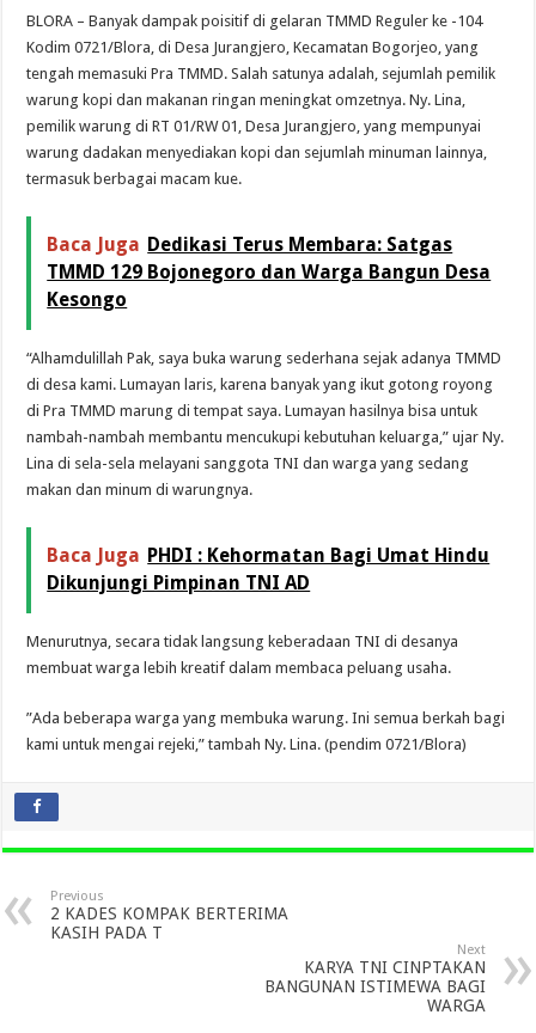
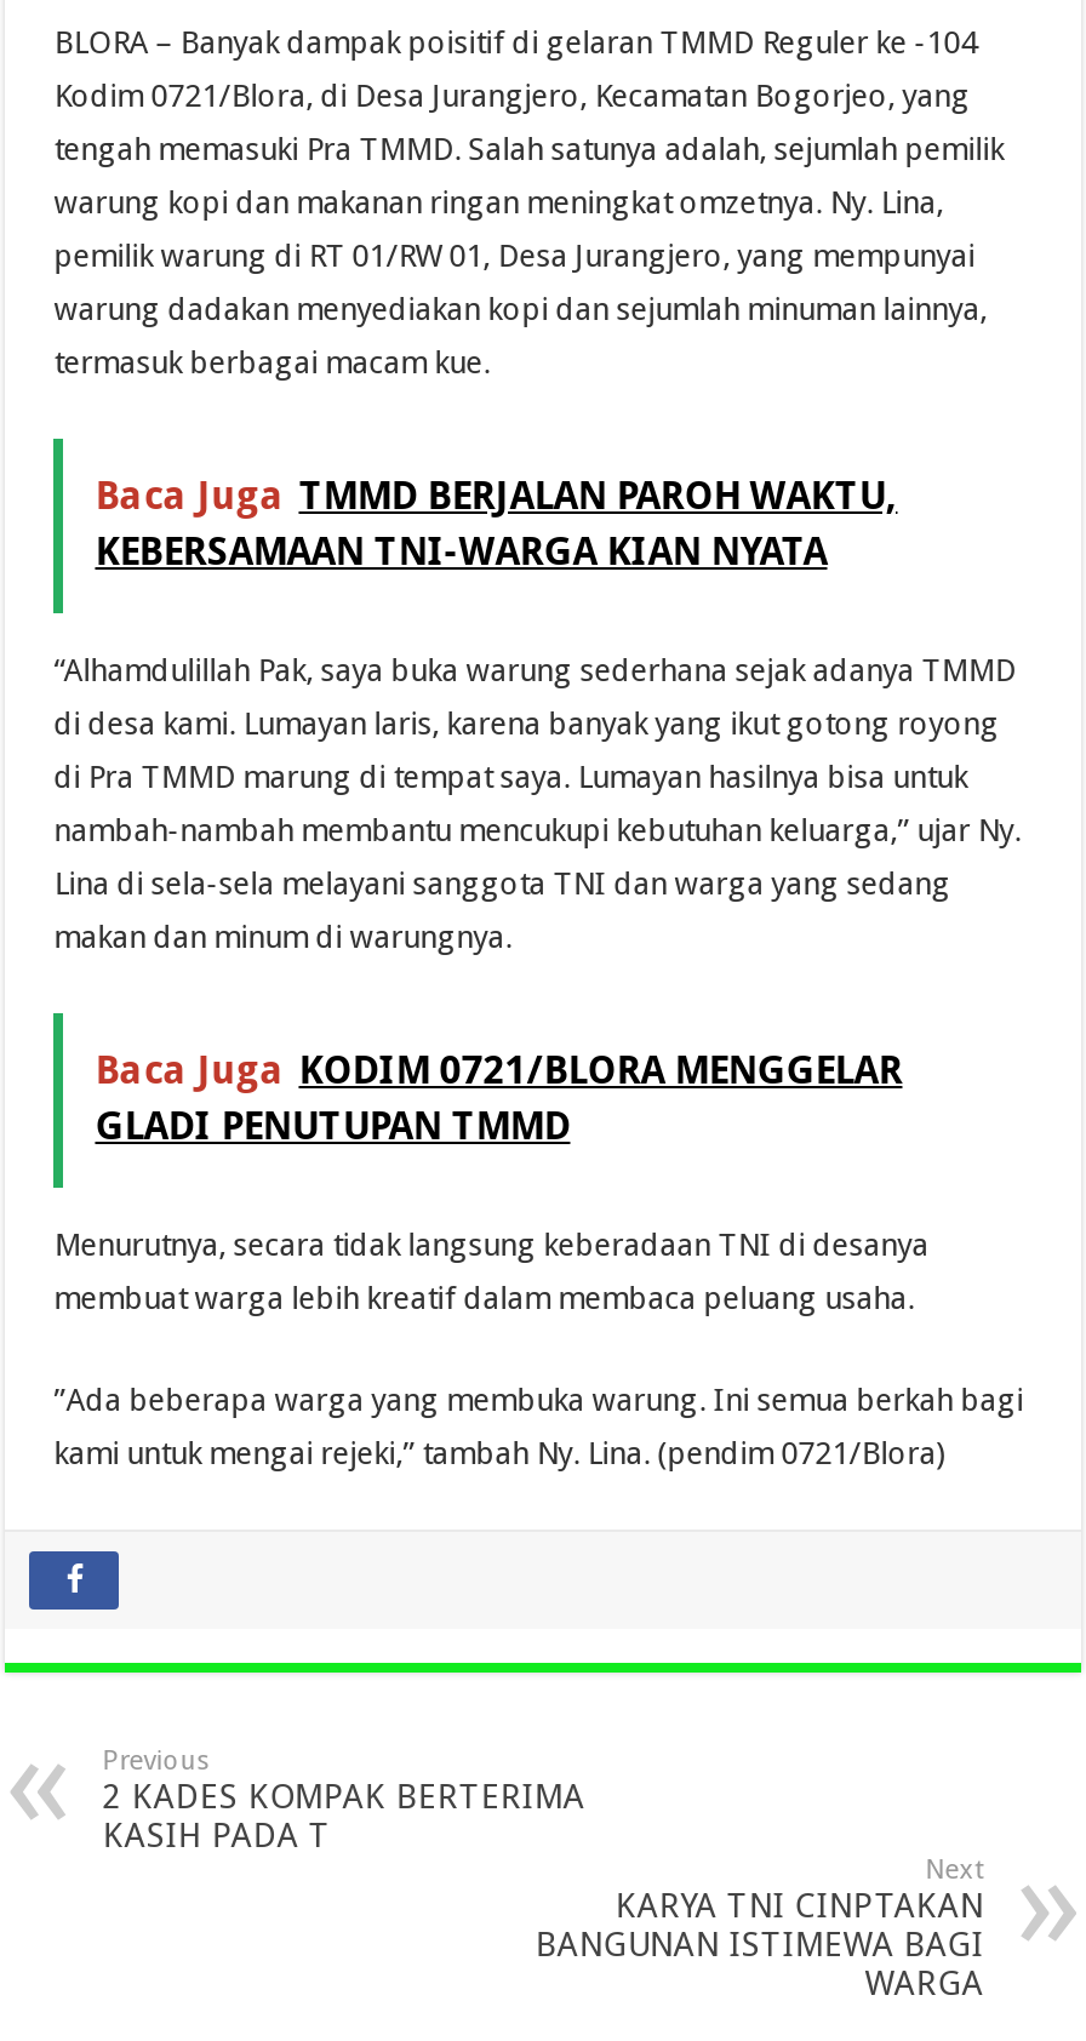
[47,233,491,310] Baca Juga Dedikasi Terus Membara: Satgas | TMMD 129 Bojonegoro dan Warga Bangun Desa | Kesongo -> [95,471,897,573] Baca Juga TMMD BERJALAN PAROH WAKTU, | KEBERSAMAAN TNI-WARGA KIAN NYATA
[47,543,490,594] Baca Juga PHDI : Kehormatan Bagi Umat Hindu | Dikunjungi Pimpinan TNI AD -> [95,1046,902,1148] Baca Juga KODIM 0721/BLORA MENGGELAR | GLADI PENUTUPAN TMMD

